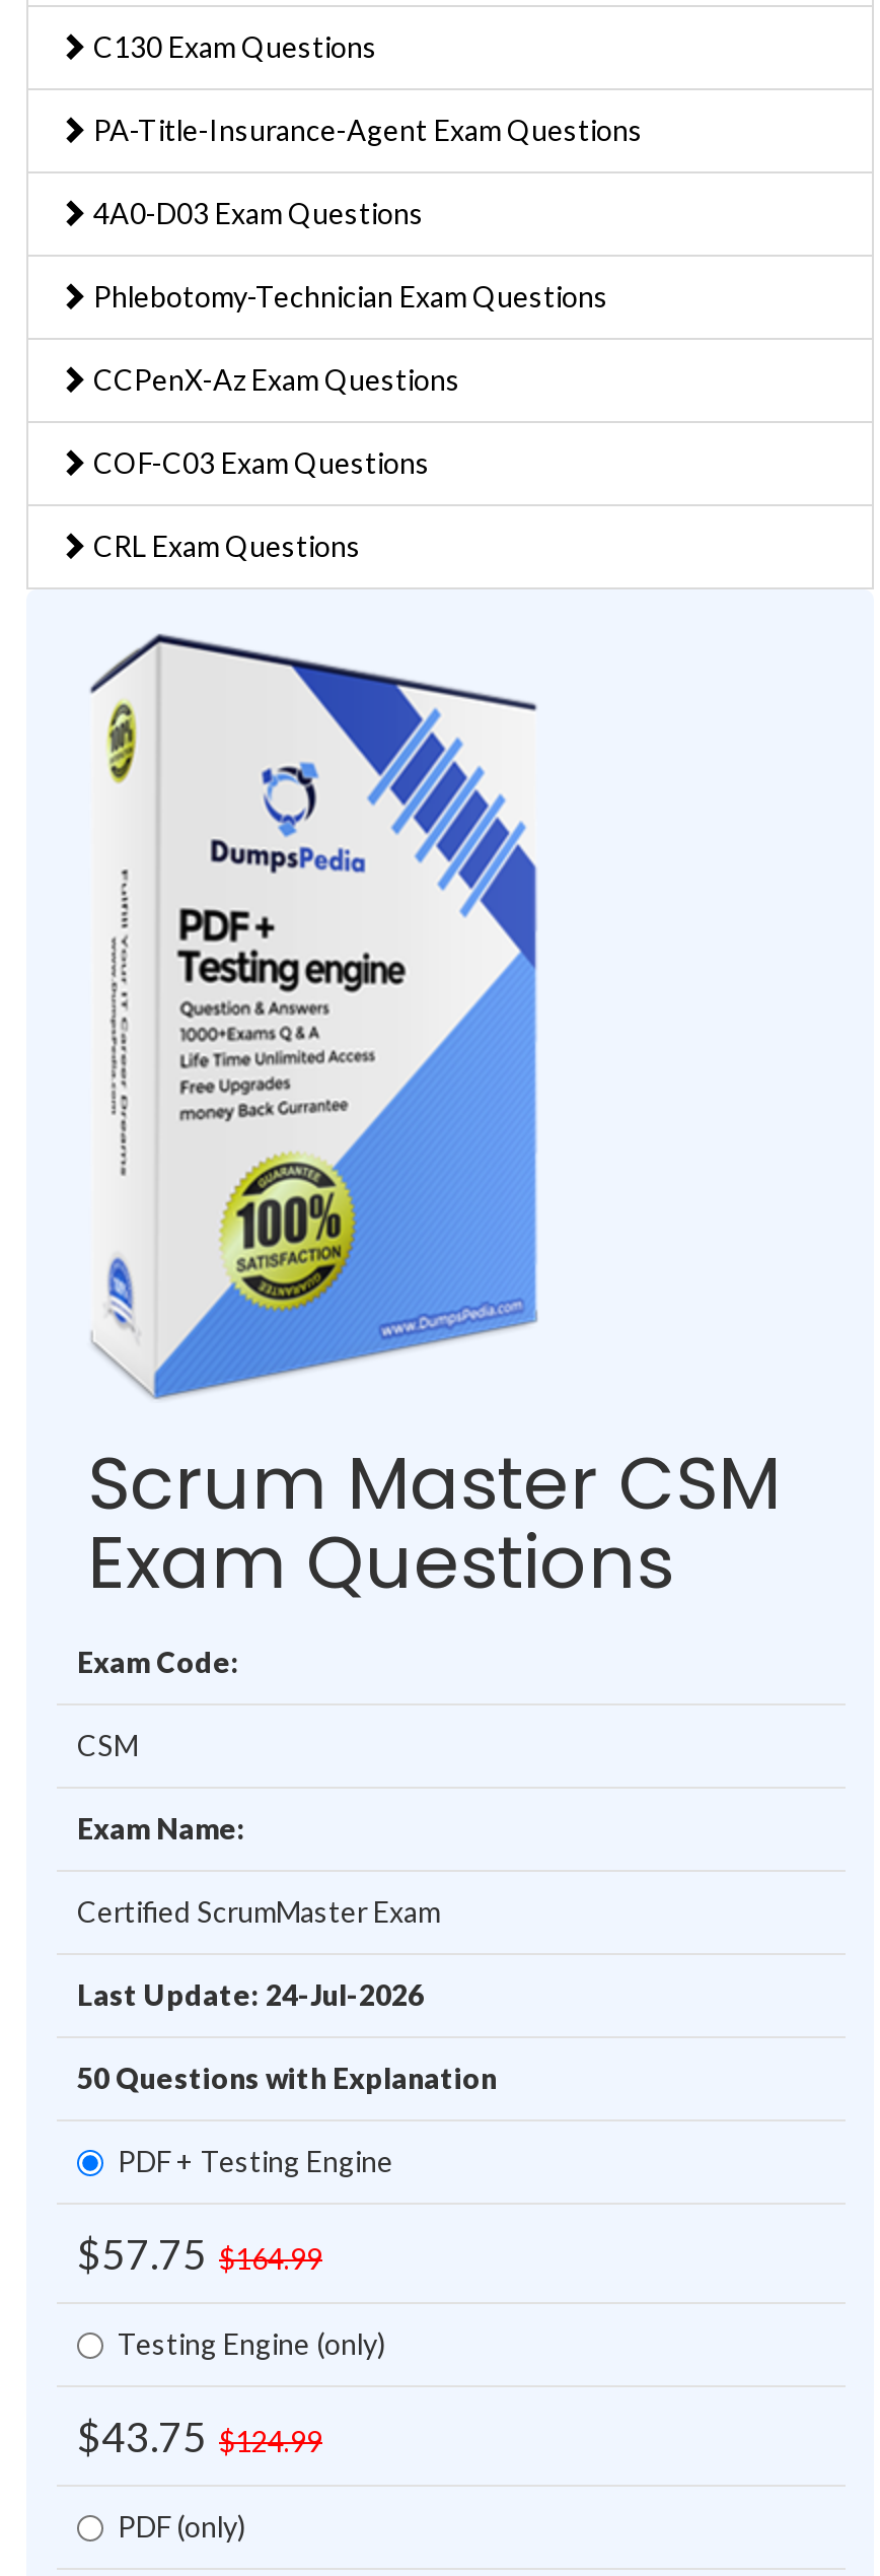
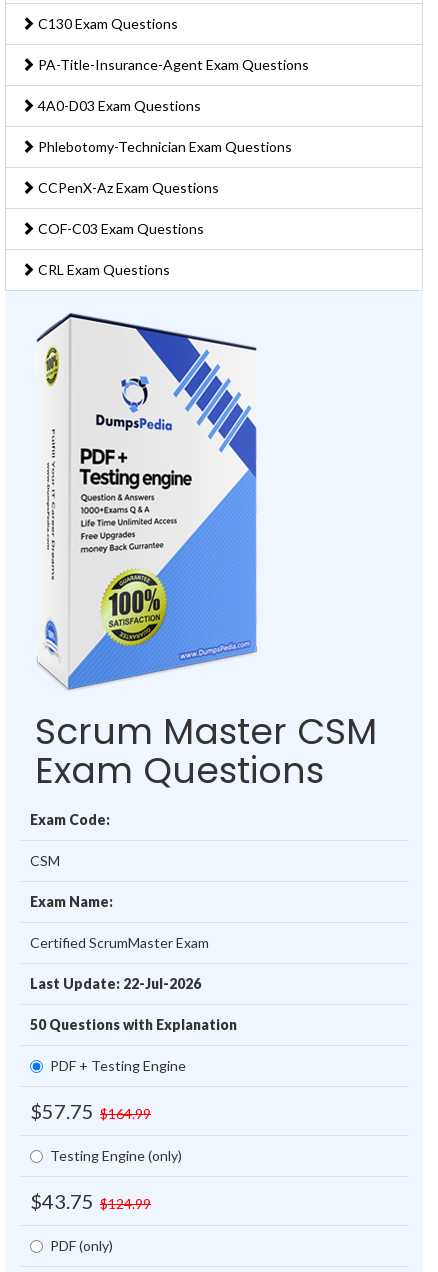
[77,1976,424,2011] Last Update: 24-Jul-2026 -> [30,974,201,991] Last Update: 22-Jul-2026

